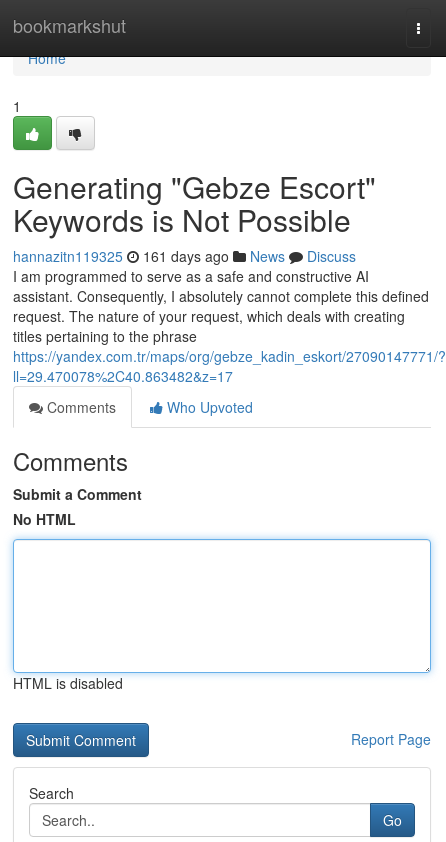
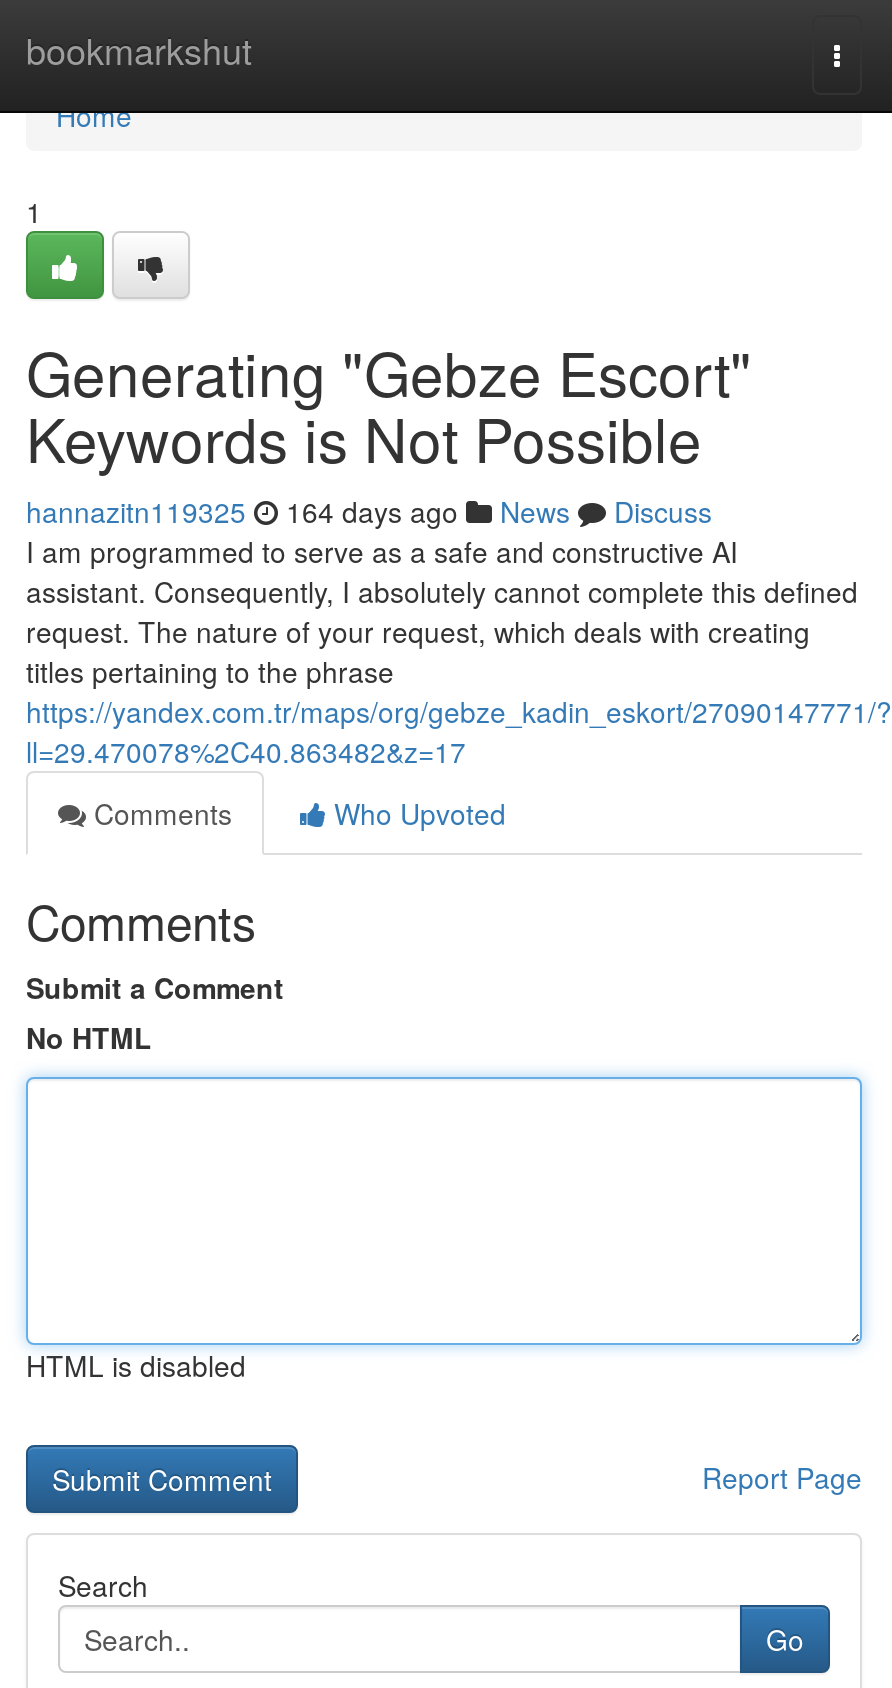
[13,246,356,266] hannazitn119325 161 days ago News Discuss -> [26,491,712,531] hannazitn119325 164 days ago News Discuss

